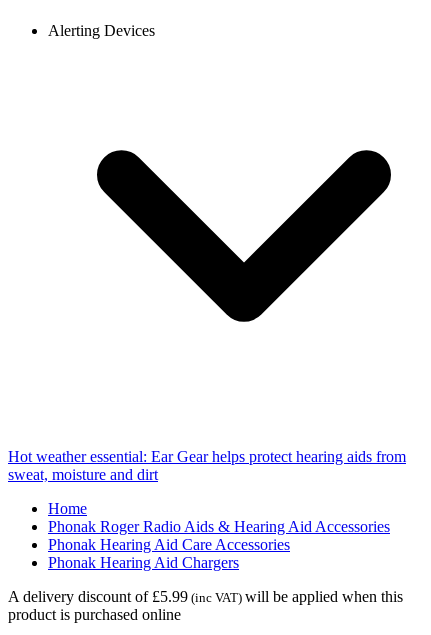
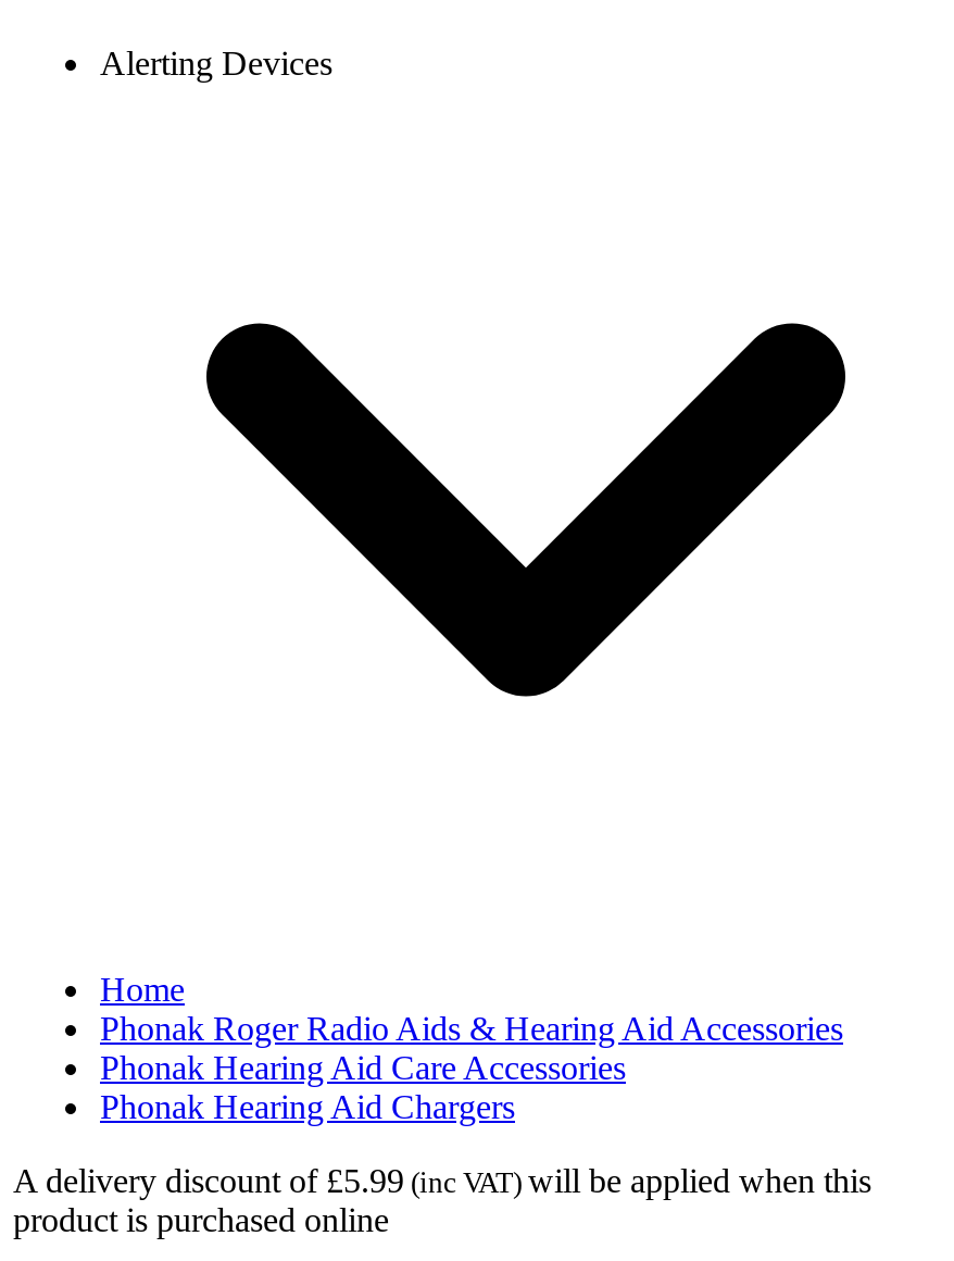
[8,448,406,483] Hot weather essential: Ear Gear helps protect hearing aids from | sweat, moisture and dirt -> none

